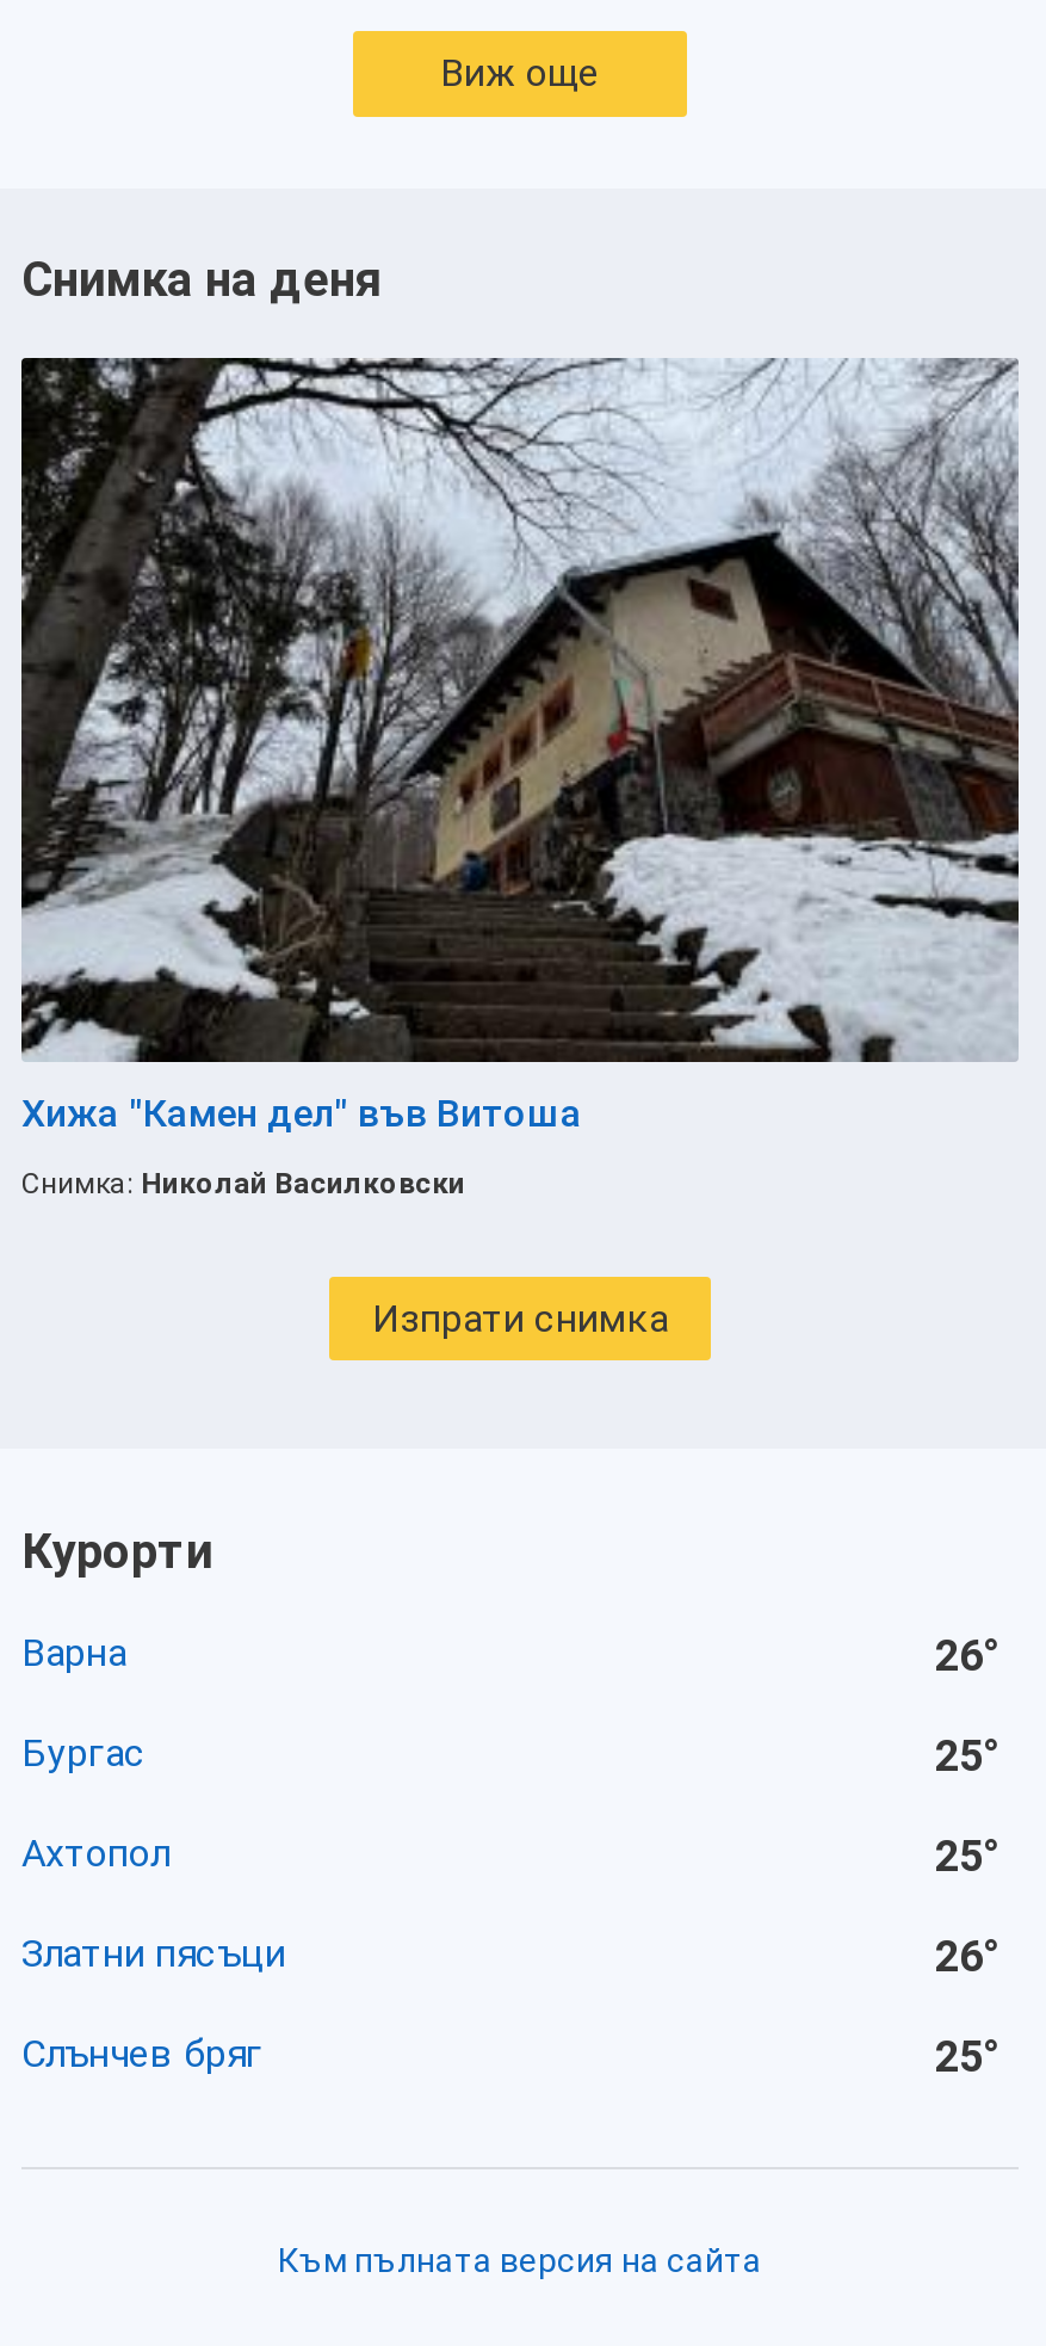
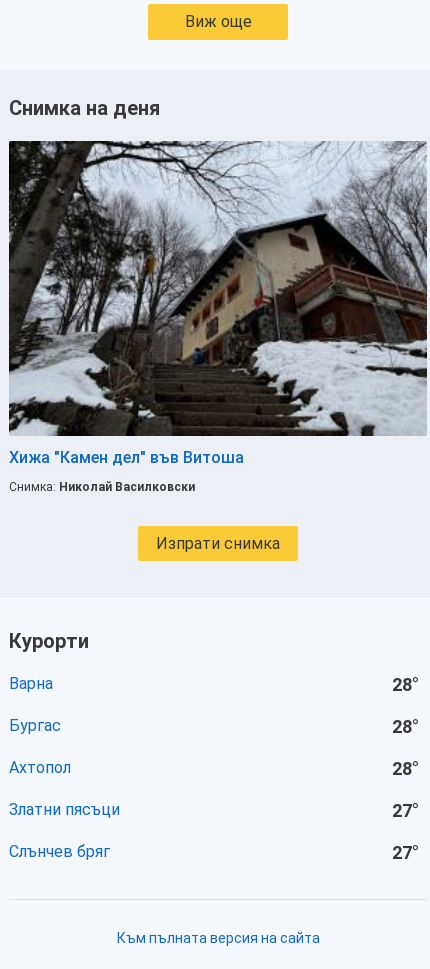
[935,1630,999,1680] 26° -> [392,674,419,695] 28°
[935,1730,999,1780] 25° -> [392,716,419,737] 28°
[935,1831,999,1881] 25° -> [392,758,419,779] 28°
[935,1931,999,1981] 26° -> [392,800,419,821] 27°
[935,2031,999,2081] 25° -> [392,842,419,863] 27°

